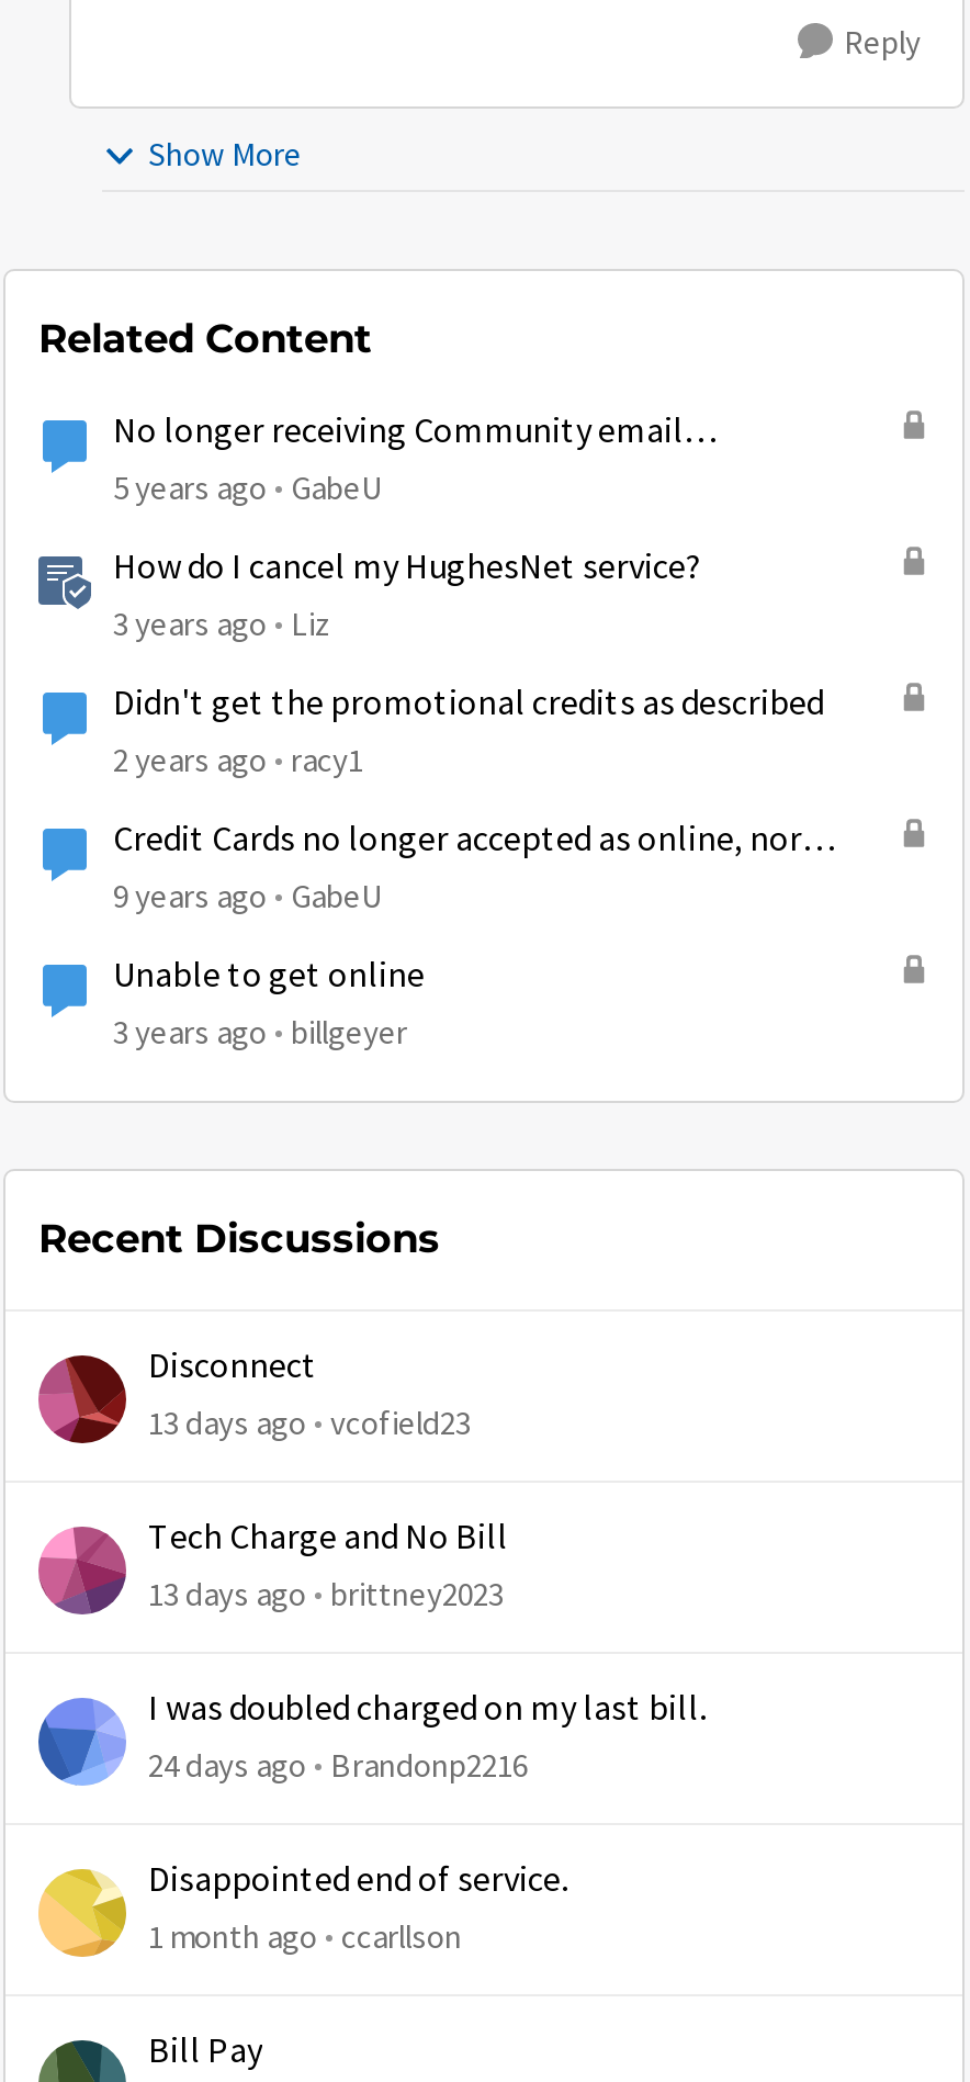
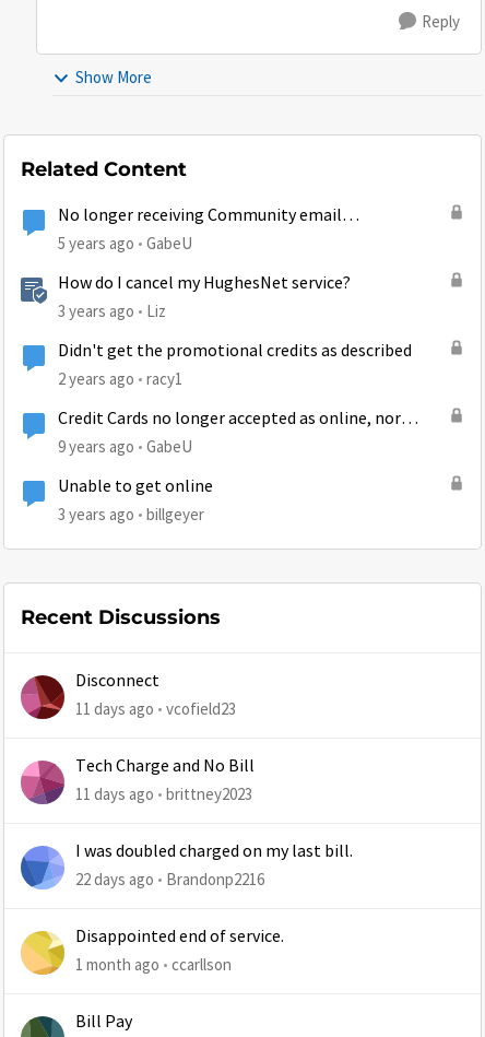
[148,1402,471,1443] 13 days ago vcofield23 -> [75,698,236,719] 11 days ago vcofield23
[148,1573,504,1614] 13 days ago brittney2023 -> [75,783,252,804] 11 days ago brittney2023
[148,1744,528,1786] 24 days ago Brandonp2216 -> [75,869,264,889] 22 days ago Brandonp2216

